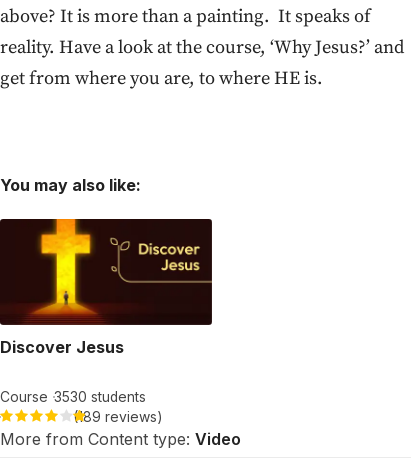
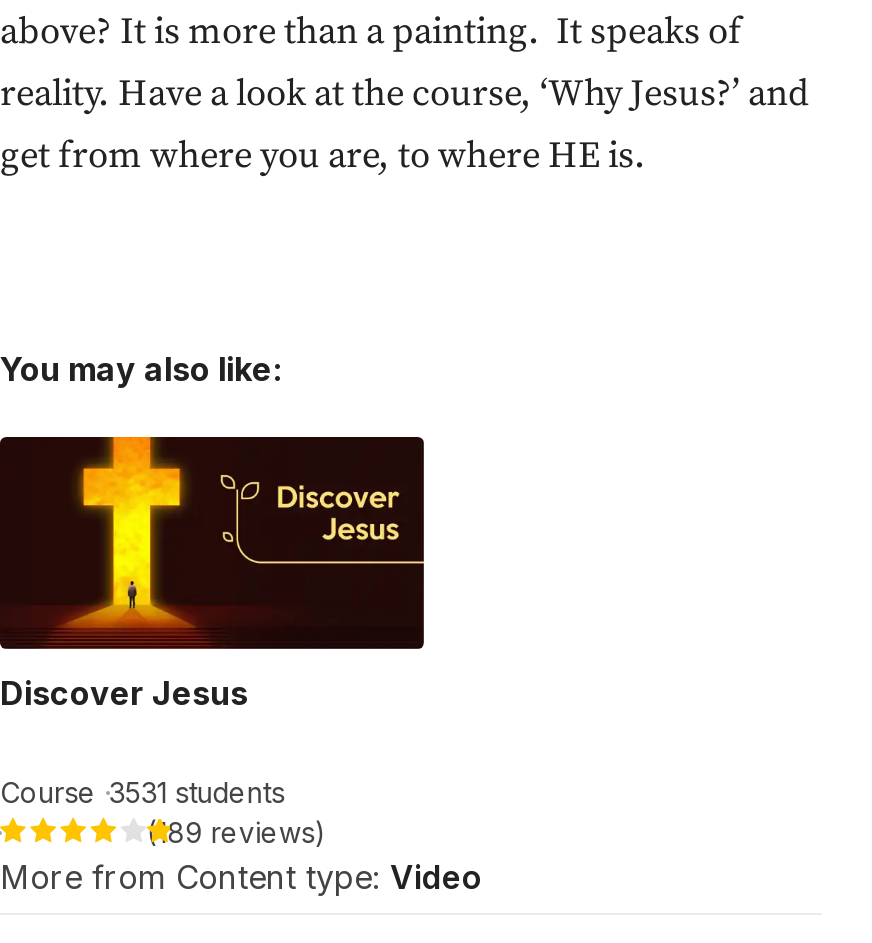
[0,389,146,405] Course 3530 students -> [0,777,285,809] Course 3531 students

